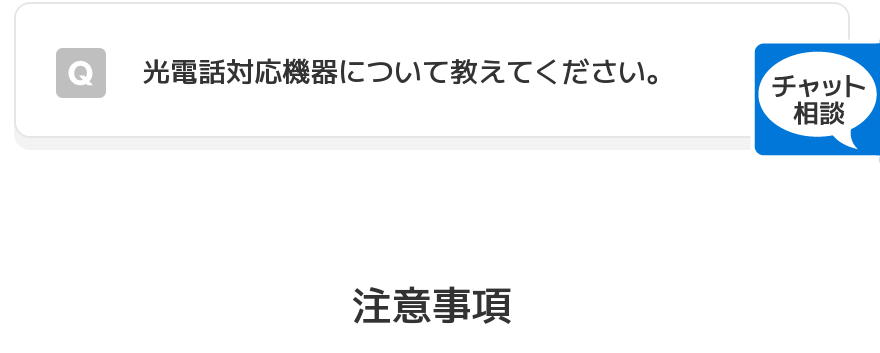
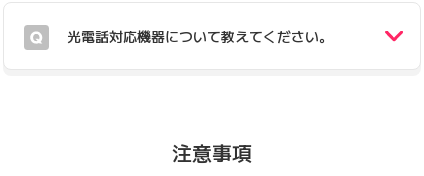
[752,40,874,158] [image] -> none

